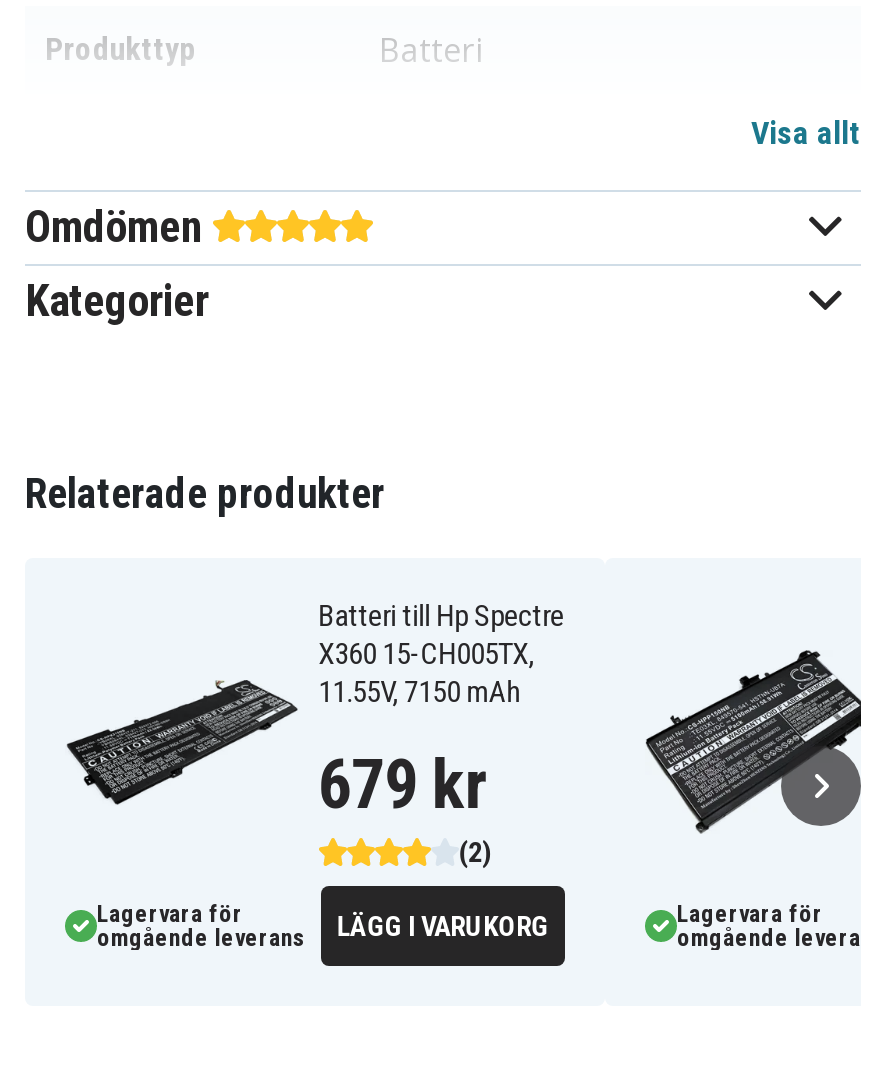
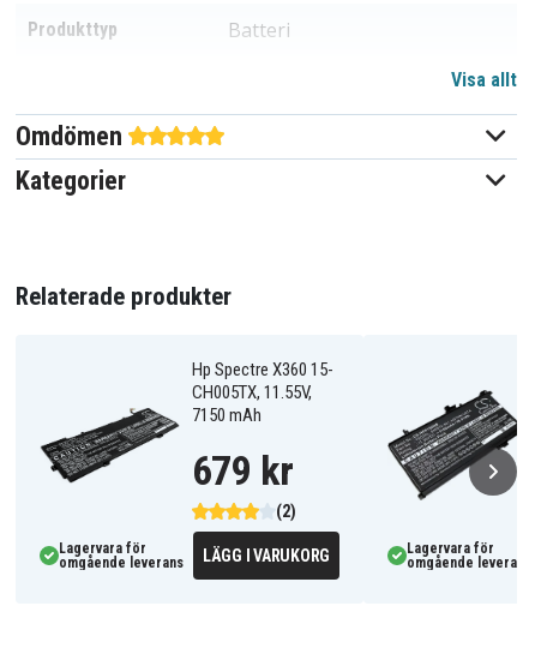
[318,598,564,710] Batteri till Hp Spectre | X360 15-CH005TX, | 11.55V, 7150 mAh -> [191,359,333,426] Hp Spectre X360 15- | CH005TX, 11.55V, | 7150 mAh

